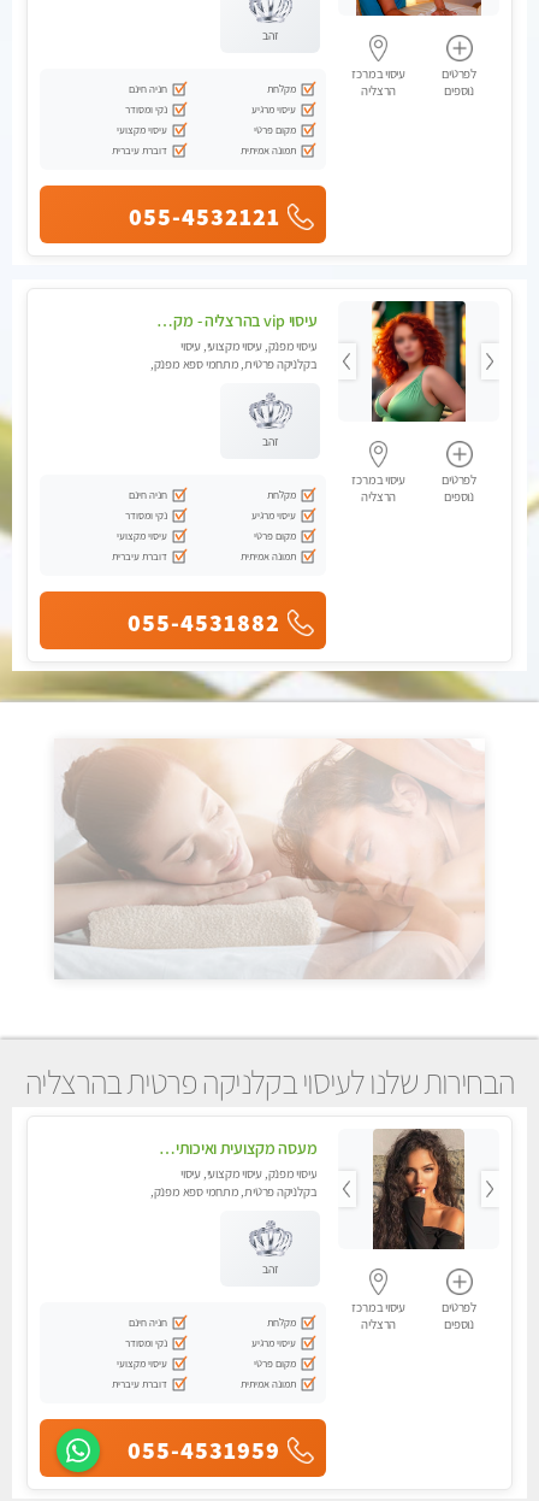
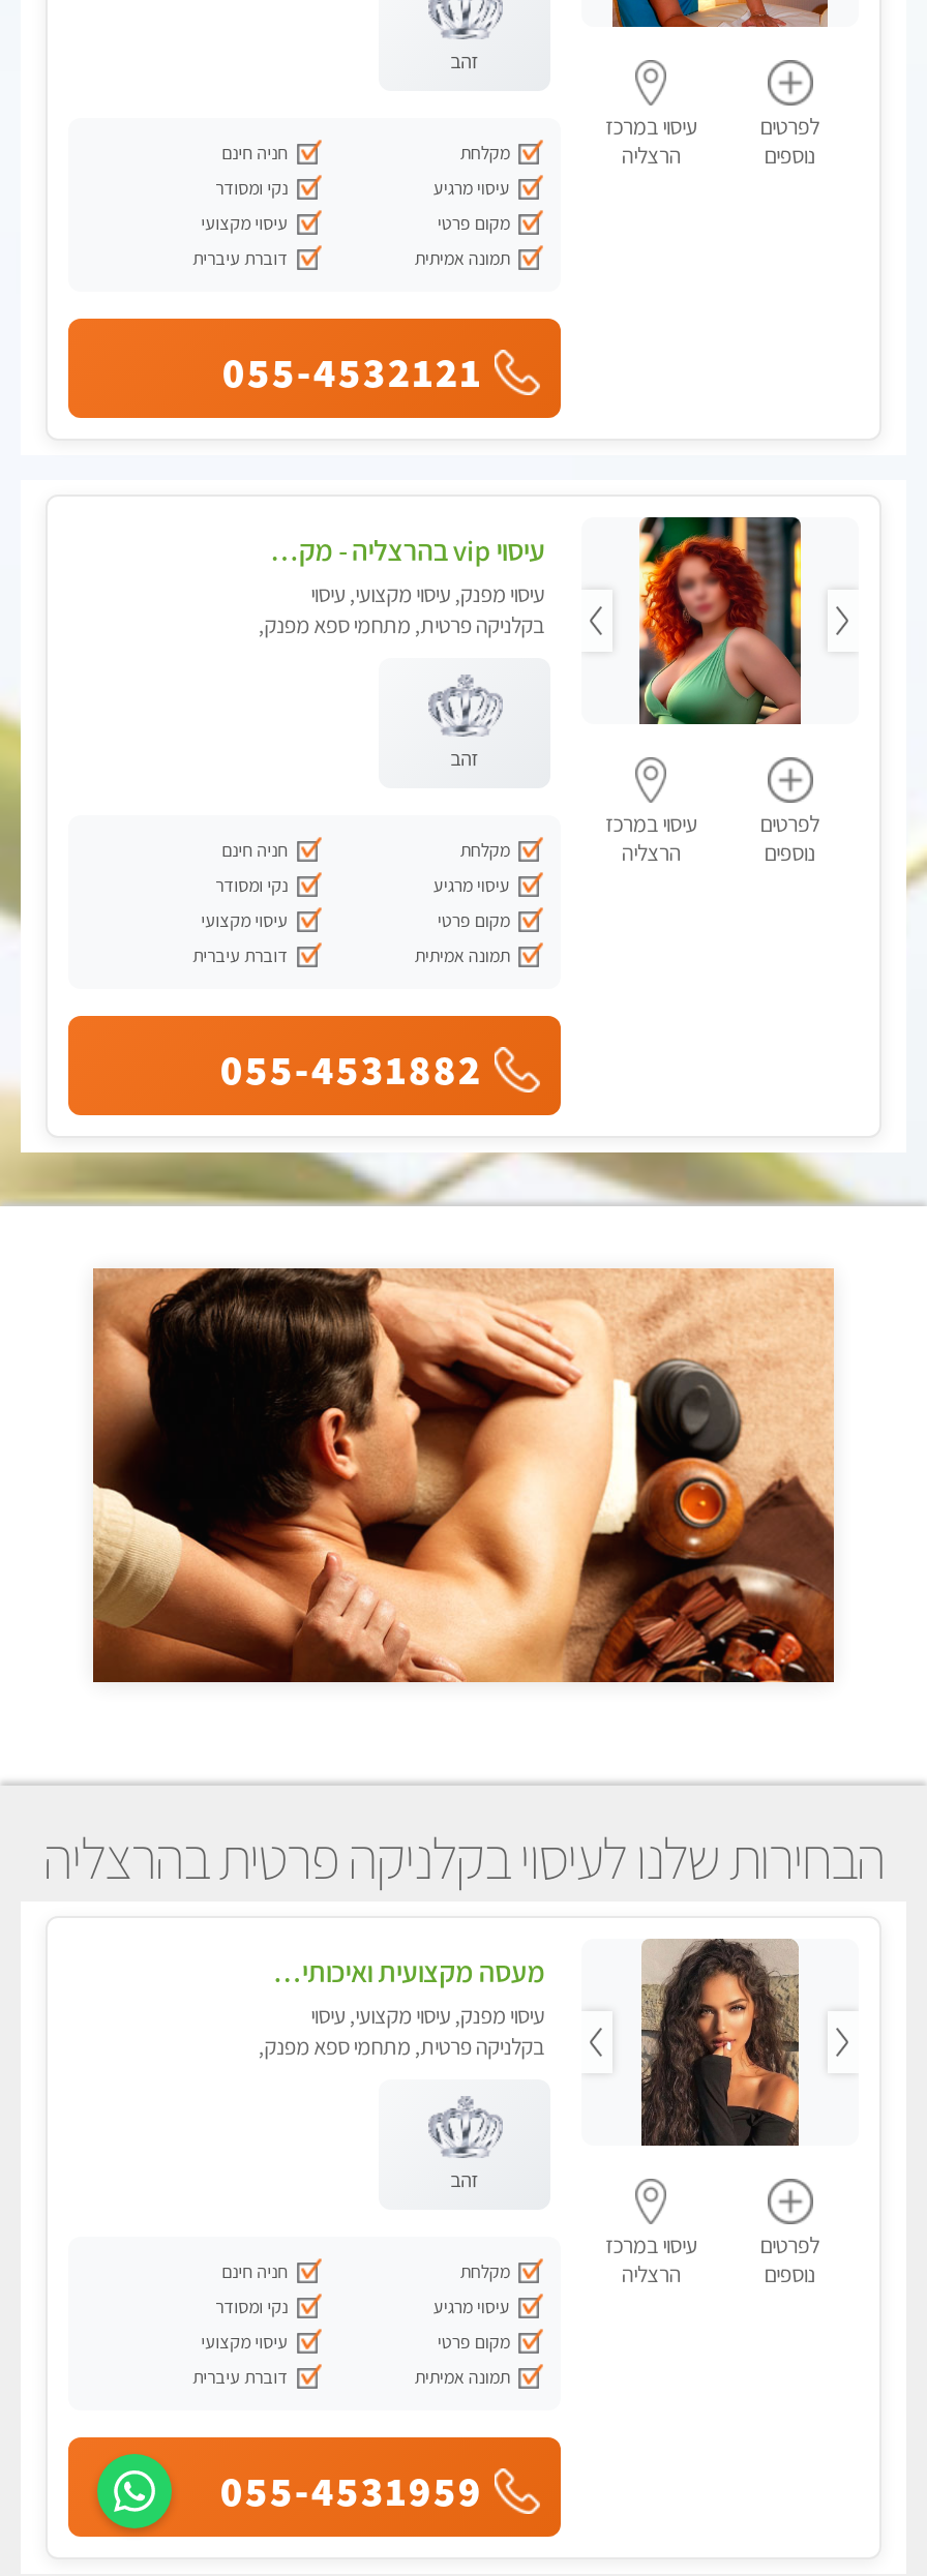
[54,738,485,979] [image] -> [91,1266,836,1684] [image]

